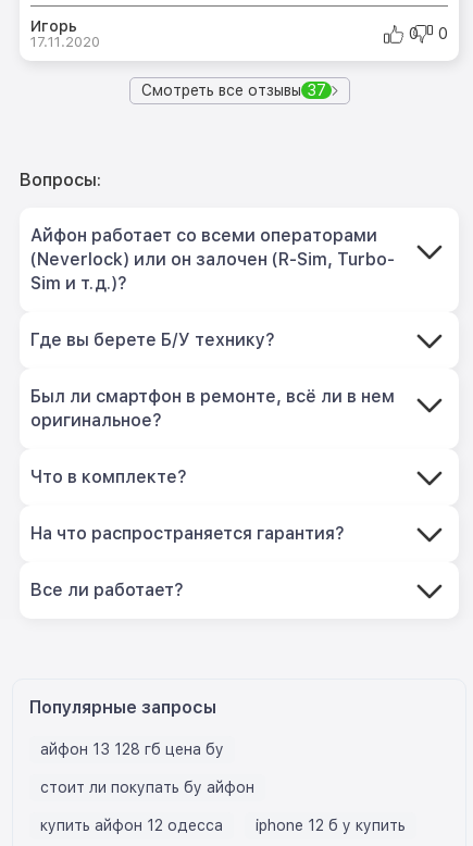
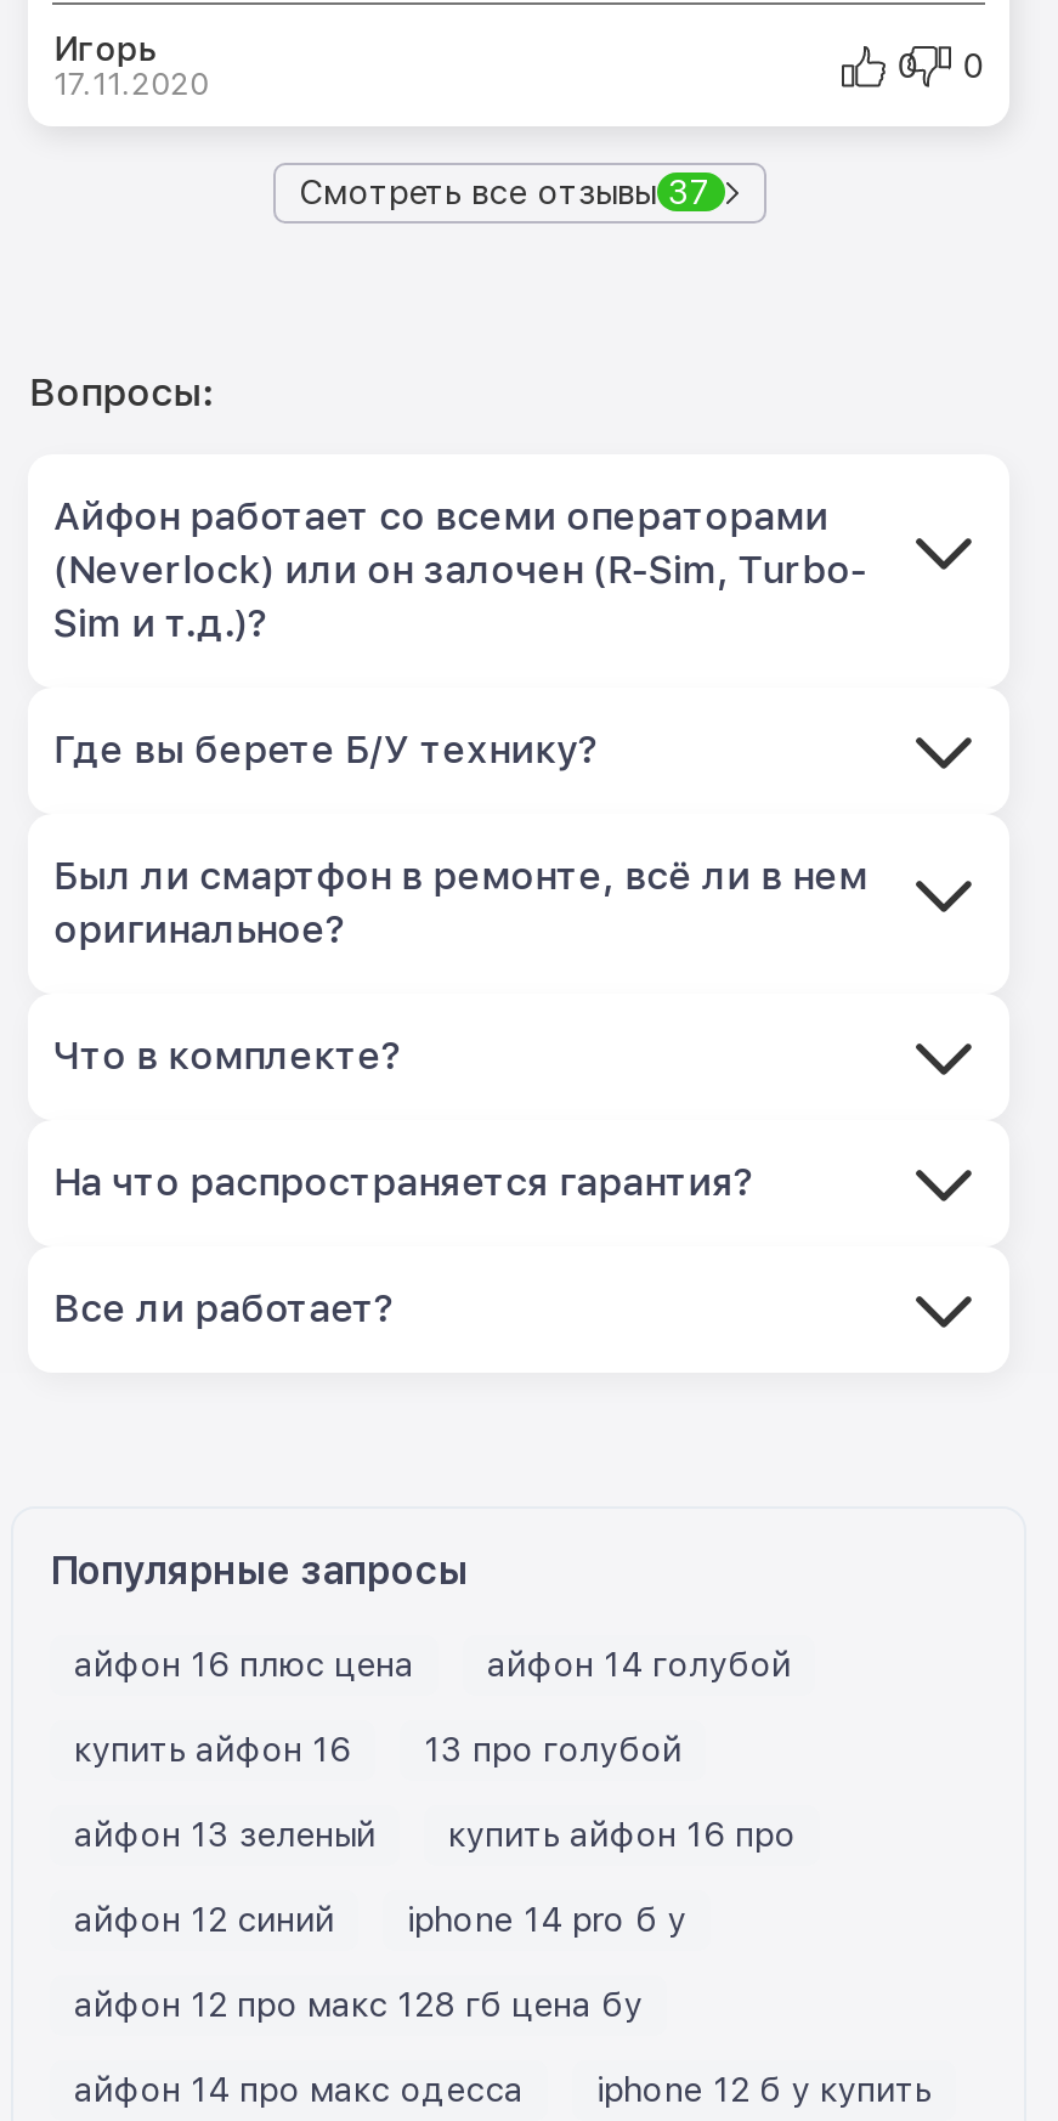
[40,740,254,834] айфон 13 128 гб цена бу | стоит ли покупать бу айфон | купить айфон 12 одесса -> [74,1645,796,2109] айфон 16 плюс цена | айфон 14 голубой | купить айфон 16 | 13 про голубой | айфон 13 зеленый | купить айфон 16 про | айфон 12 синий | iphone 14 pro б у | айфон 12 про макс 128 гб цена бу | айфон 14 про макс одесса

